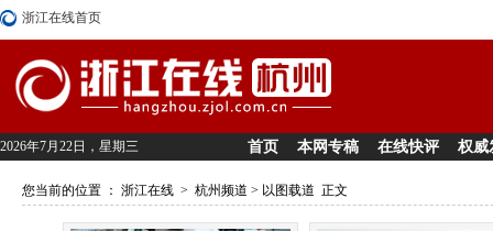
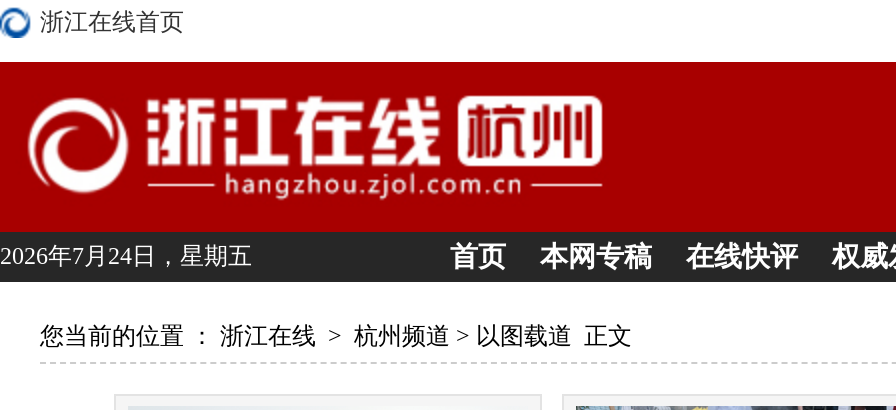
[0,139,139,154] 2026年7月22日，星期三 -> [0,242,252,270] 2026年7月24日，星期五

